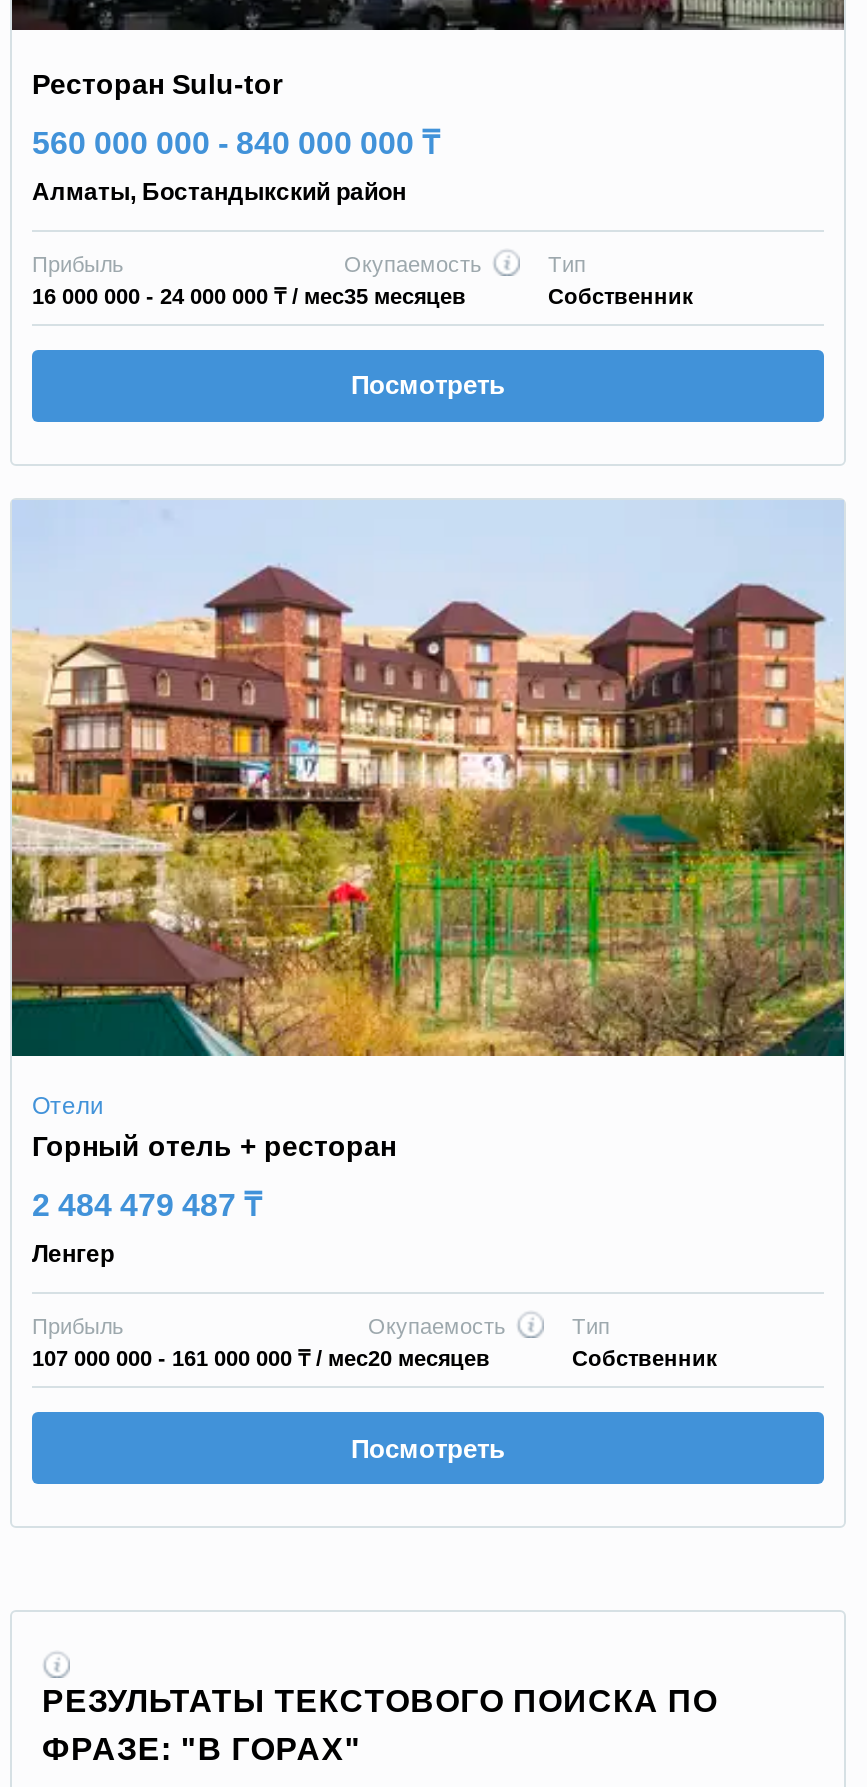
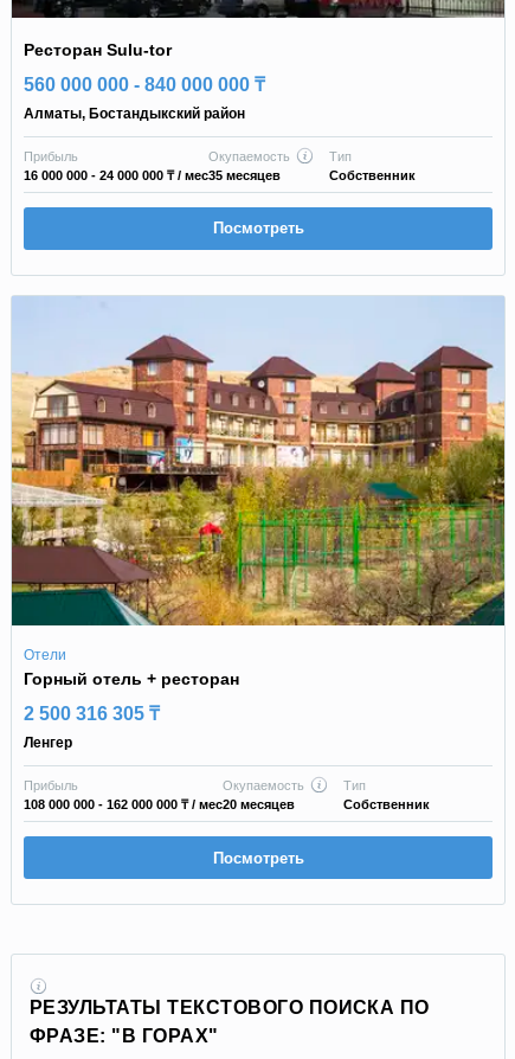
[32,1189,262,1223] 2 484 479 487 ₸ -> [24,704,160,724] 2 500 316 305 ₸
[32,1347,490,1371] 107 000 000 - 161 000 000 ₸ / мес 20 месяцев -> [24,798,295,812] 108 000 000 - 162 000 000 ₸ / мес 20 месяцев

